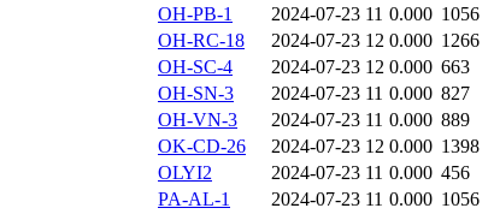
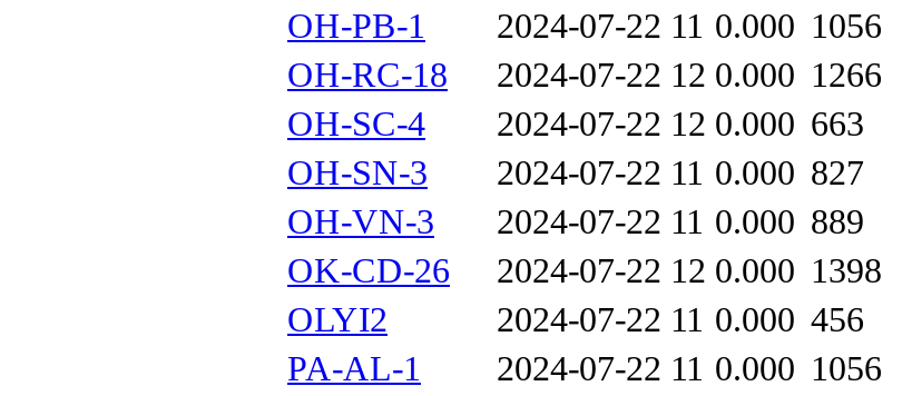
[158,4,480,25] OH-PB-1 2024-07-23 11 0.000 1056 -> [287,8,882,45] OH-PB-1 2024-07-22 11 0.000 1056
[158,31,480,51] OH-RC-18 2024-07-23 12 0.000 1266 -> [287,57,882,94] OH-RC-18 2024-07-22 12 0.000 1266
[158,57,470,77] OH-SC-4 2024-07-23 12 0.000 663 -> [287,105,864,143] OH-SC-4 2024-07-22 12 0.000 663
[158,83,470,104] OH-SN-3 2024-07-23 11 0.000 827 -> [287,154,864,192] OH-SN-3 2024-07-22 11 0.000 827
[158,110,470,130] OH-VN-3 2024-07-23 11 0.000 889 -> [287,203,864,241] OH-VN-3 2024-07-22 11 0.000 889
[158,136,480,157] OK-CD-26 2024-07-23 12 0.000 1398 -> [287,252,882,290] OK-CD-26 2024-07-22 12 0.000 1398
[271,163,470,183] 2024-07-23 11 0.000 456 -> [497,301,864,339] 2024-07-22 11 0.000 456
[158,189,480,210] PA-AL-1 2024-07-23 11 0.000 1056 -> [287,350,882,388] PA-AL-1 2024-07-22 11 0.000 1056

